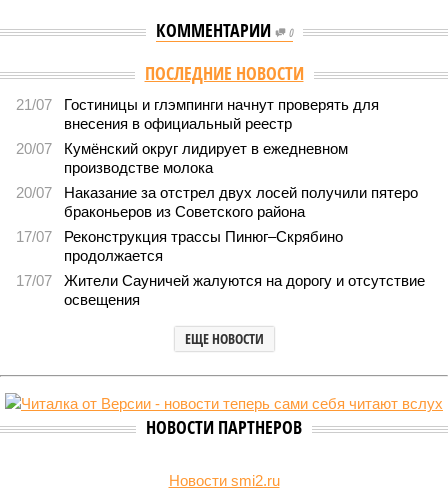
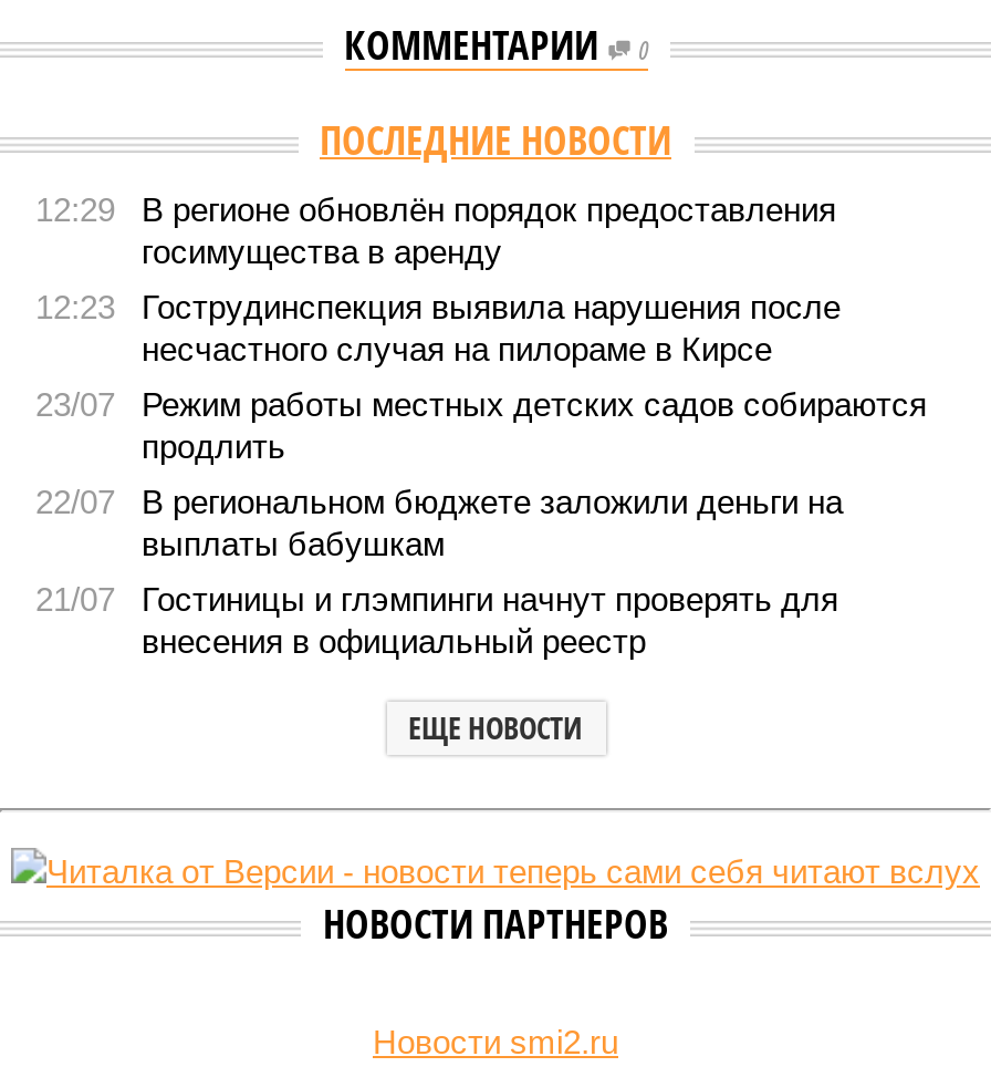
none -> [35,190,927,562] 12:29 | В регионе обновлён порядок предоставления | госимущества в аренду | 12:23 | Гострудинспекция выявила нарушения после | несчастного случая на пилораме в Кирсе | 23/07 | Режим работы местных детских садов собираются | продлить | 22/07 | В региональном бюджете заложили деньги на | выплаты бабушкам
moved [16,96,379,132] -> [35,580,838,660]: 21/07 | Гостиницы и глэмпинги начнут проверять для | внесения в официальный реестр
[16,140,425,308] 20/07 | Кумёнский округ лидирует в ежедневном | производстве молока | 20/07 | Наказание за отстрел двух лосей получили пятеро | браконьеров из Советского района | 17/07 | Реконструкция трассы Пинюг–Скрябино | продолжается | 17/07 | Жители Сауничей жалуются на дорогу и отсутствие | освещения -> none

